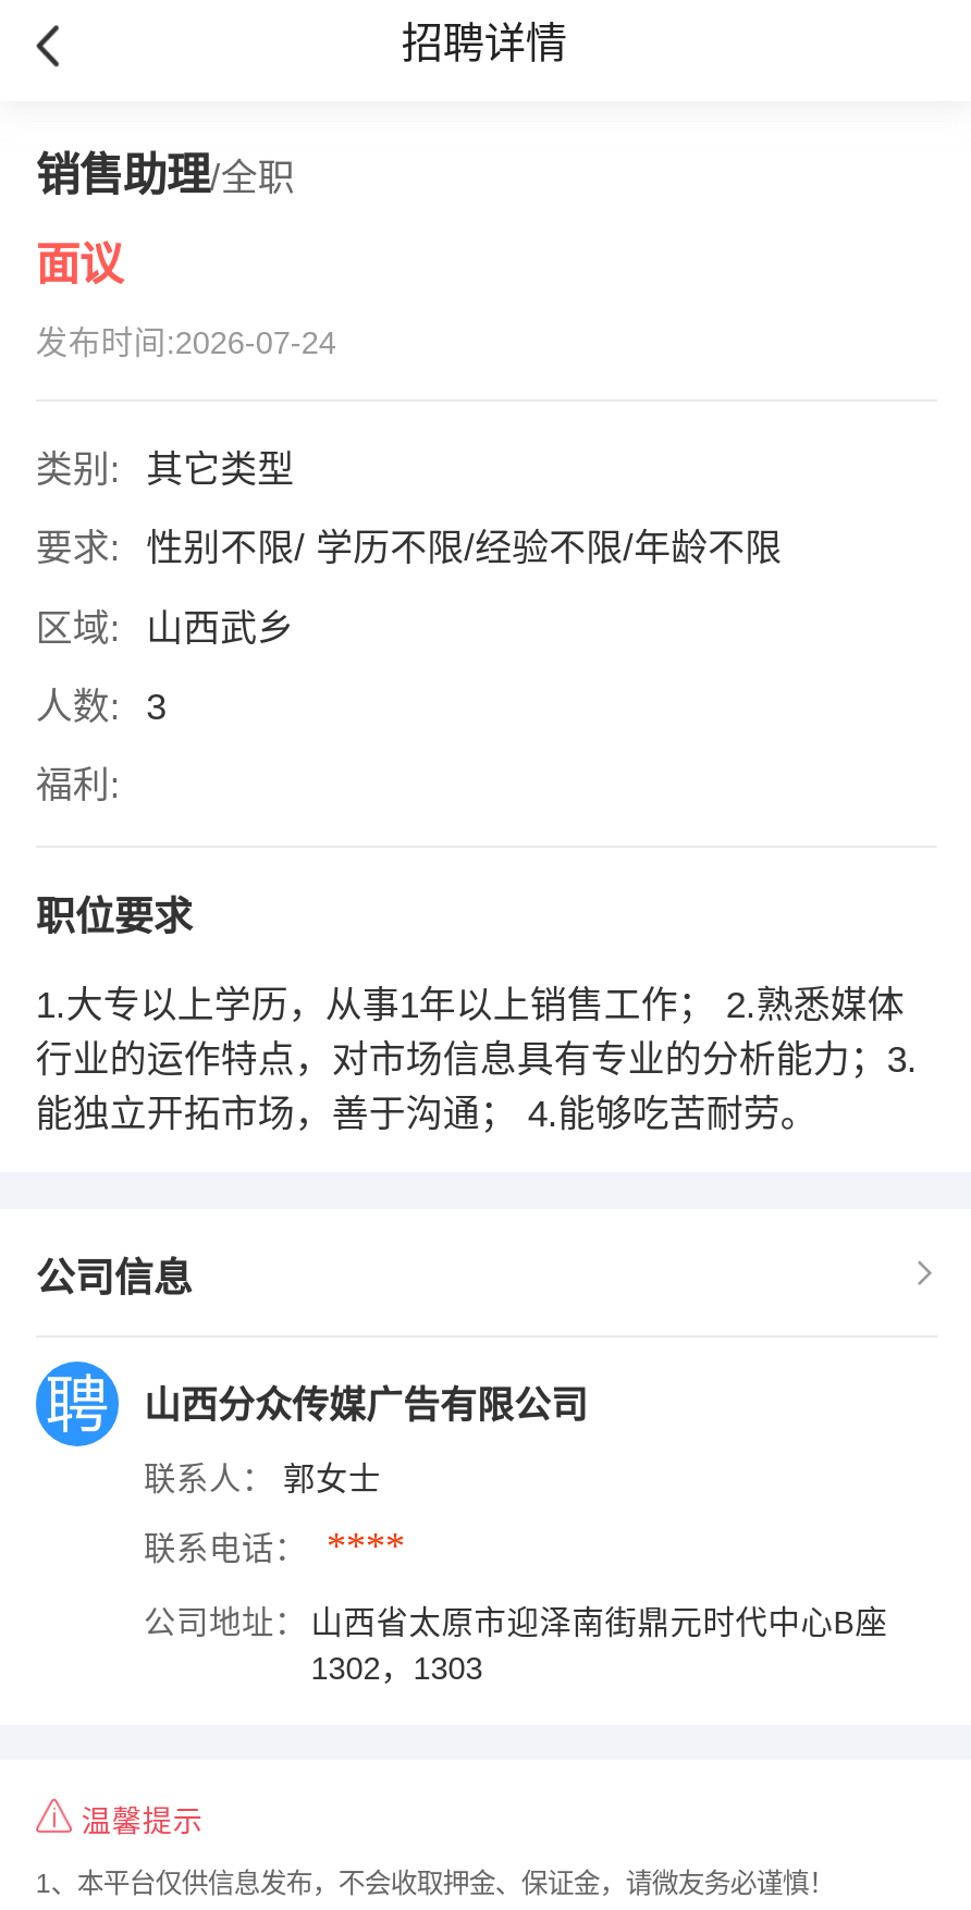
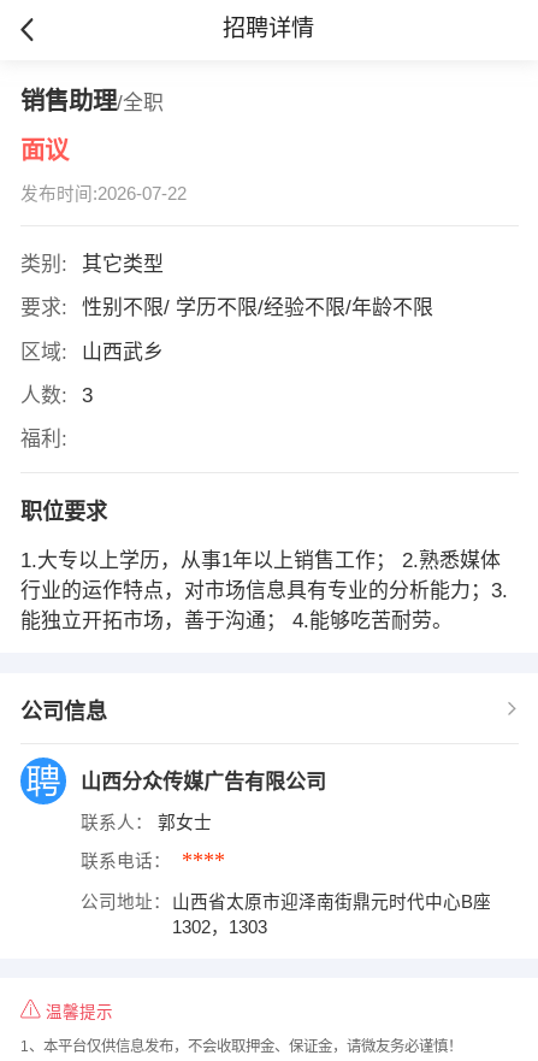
[36,326,336,361] 发布时间:2026-07-24 -> [20,185,186,204] 发布时间:2026-07-22

